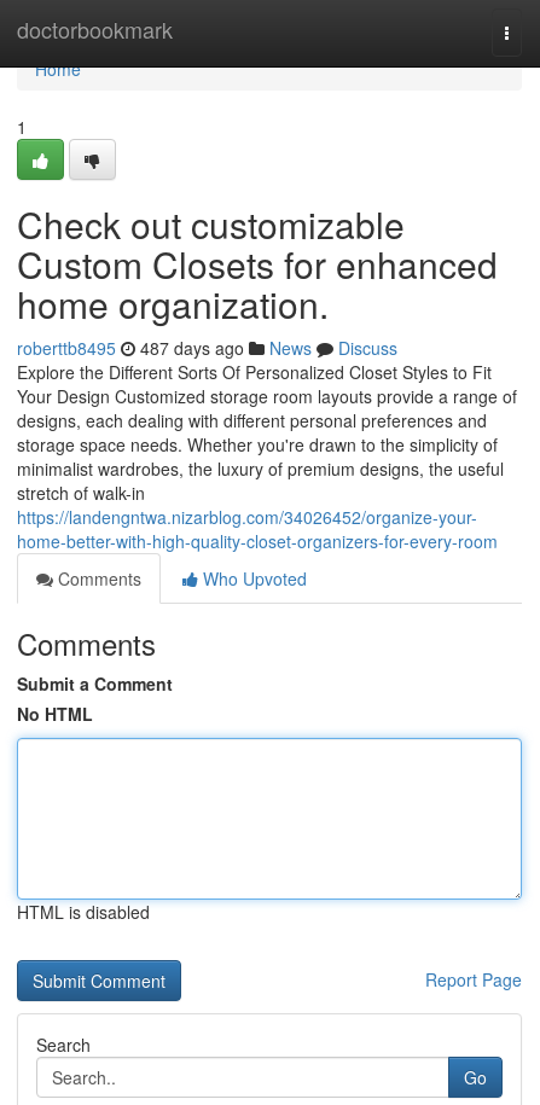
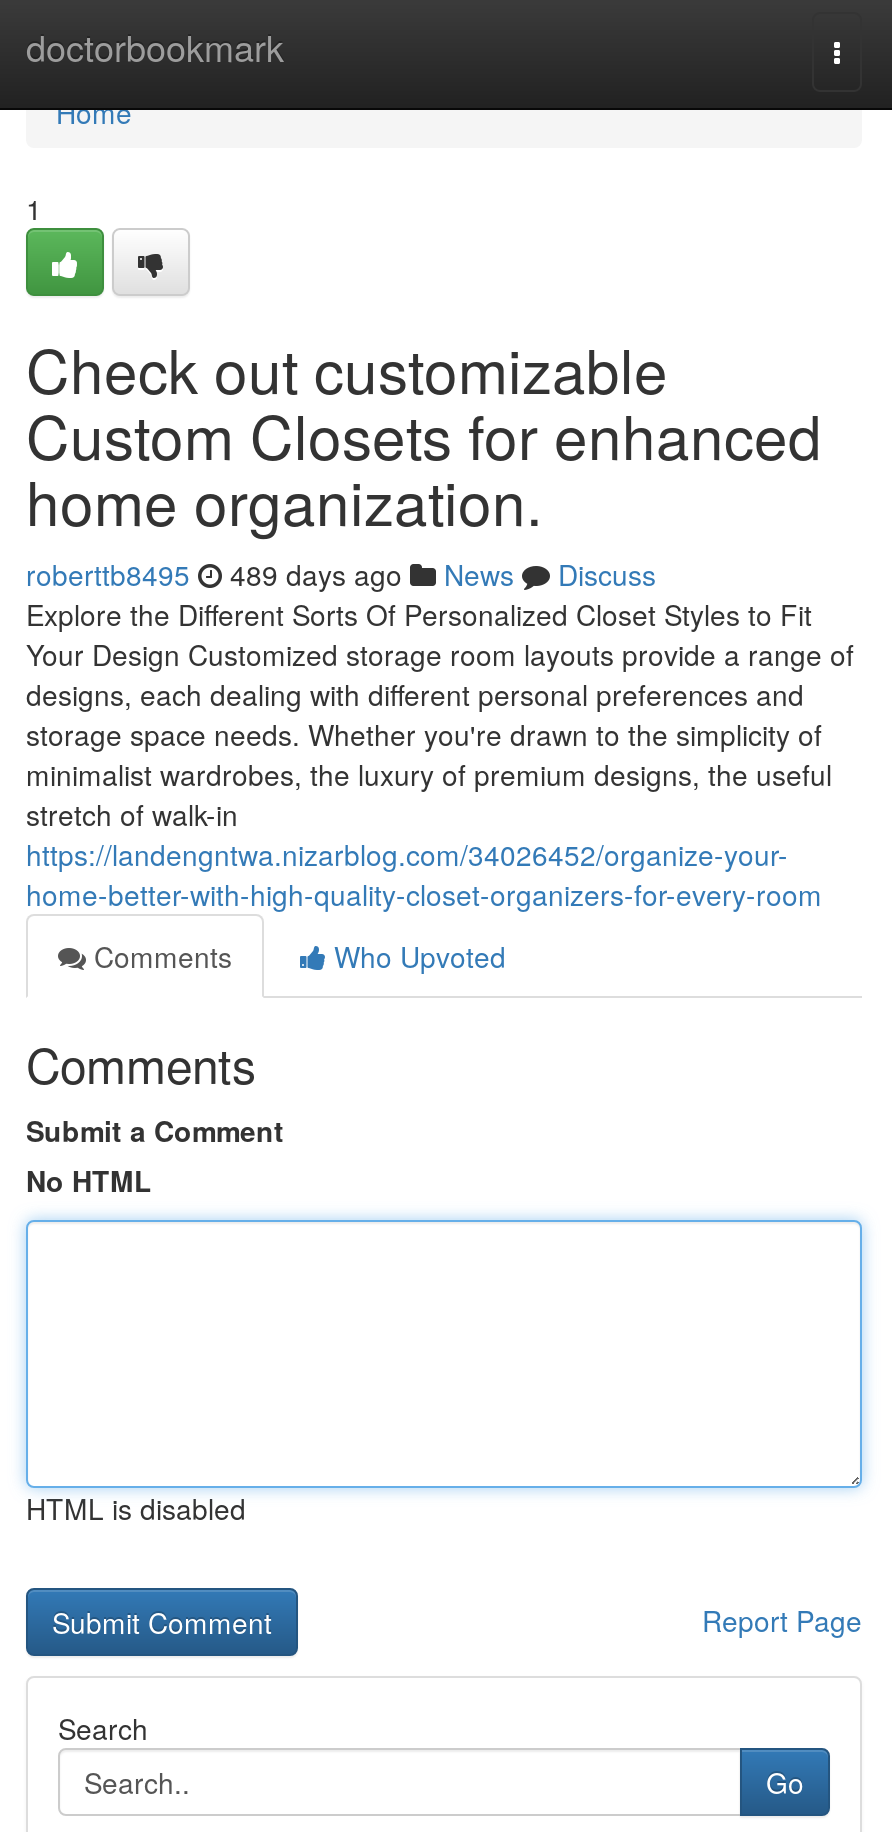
[17,336,397,360] roberttb8495 487 days ago News Discuss -> [26,554,656,594] roberttb8495 489 days ago News Discuss

